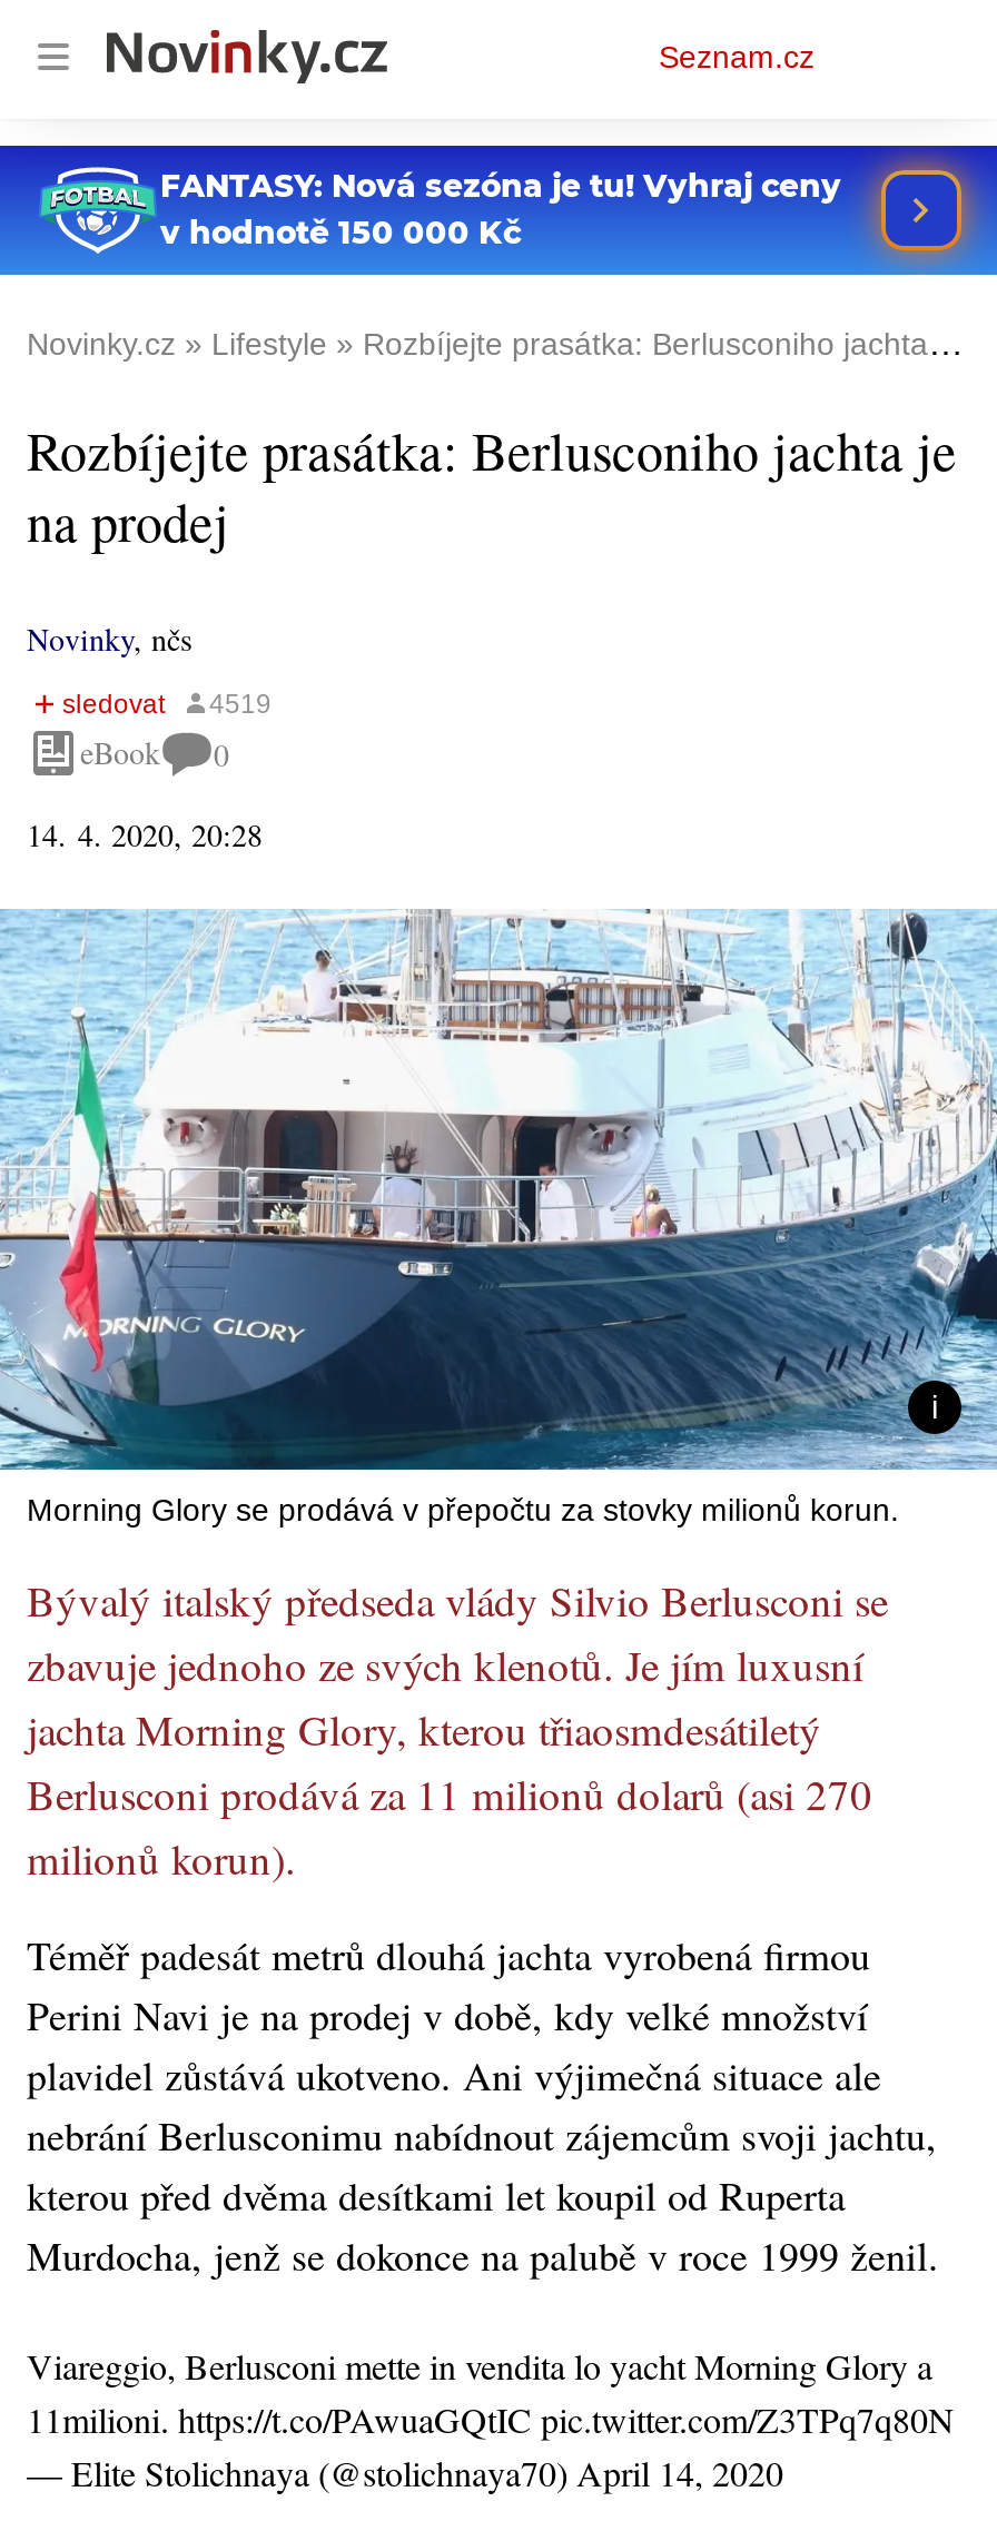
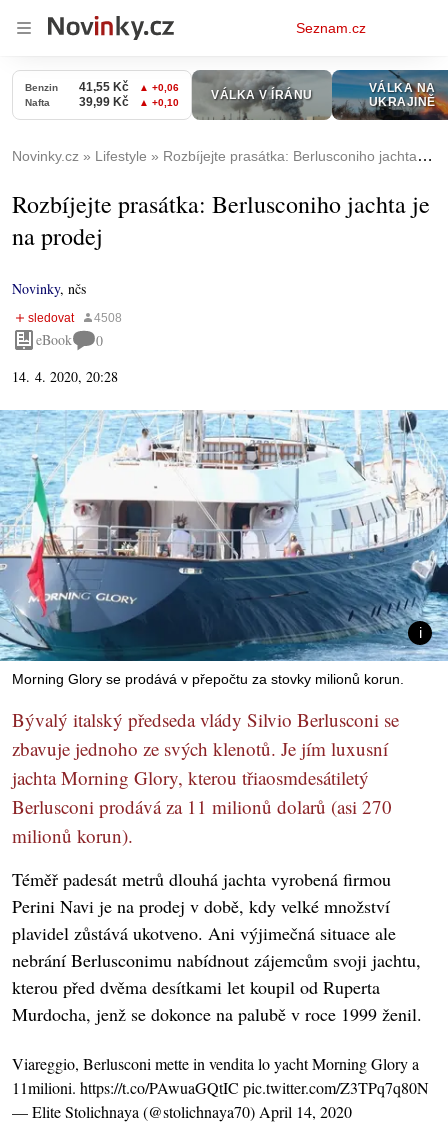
[7,144,990,277] [image] -> [3,68,445,125] [image]

